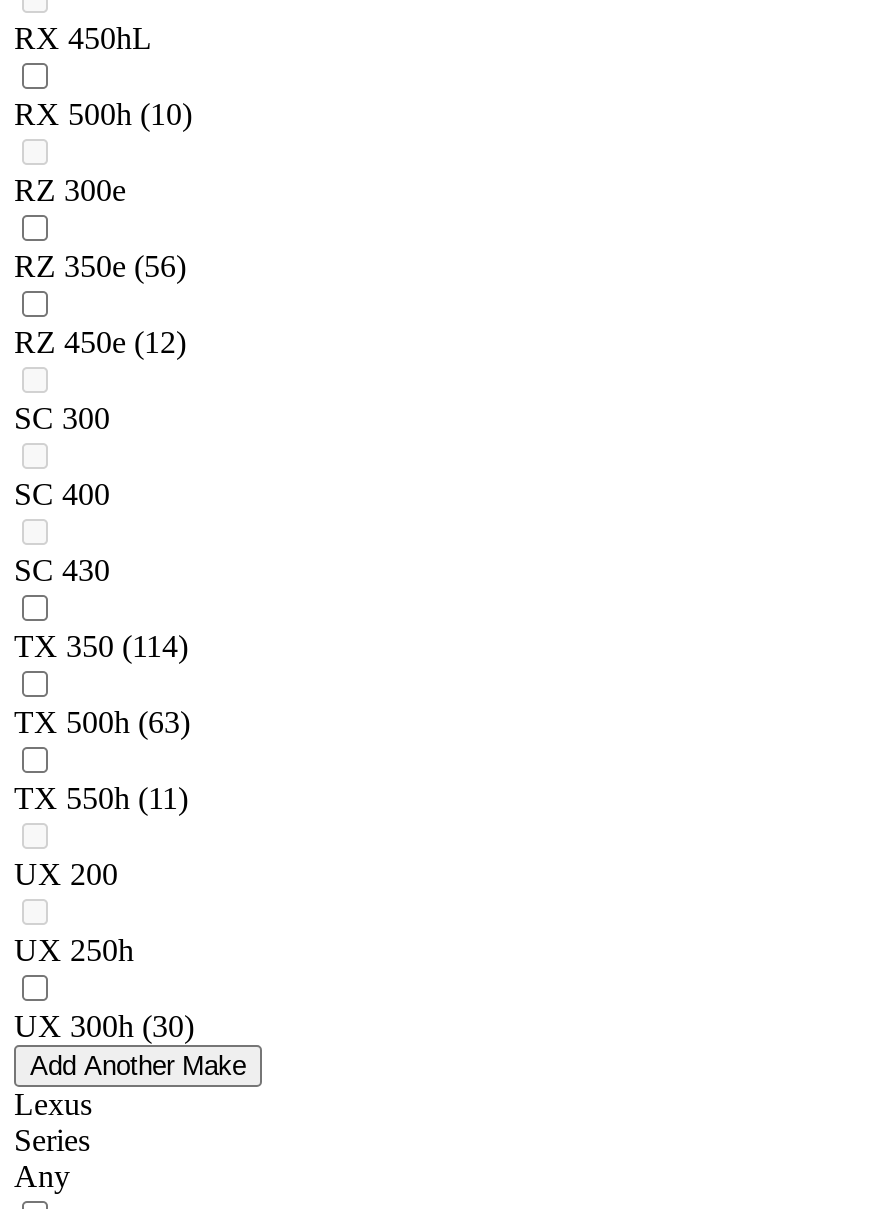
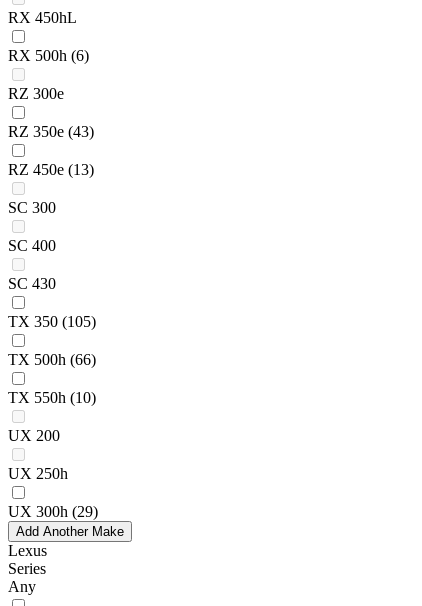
[14,98,192,132] RX 500h (10) -> [8,47,89,64] RX 500h (6)
[14,250,186,284] RZ 350e (56) -> [8,123,94,140] RZ 350e (43)
[14,326,186,360] RZ 450e (12) -> [8,161,94,178] RZ 450e (13)
[14,630,188,664] TX 350 (114) -> [8,313,96,330] TX 350 (105)
[14,706,190,740] TX 500h (63) -> [8,351,96,368] TX 500h (66)
[14,782,188,816] TX 550h (11) -> [8,389,96,406] TX 550h (10)
[14,1010,194,1044] UX 300h (30) -> [8,503,98,520] UX 300h (29)

